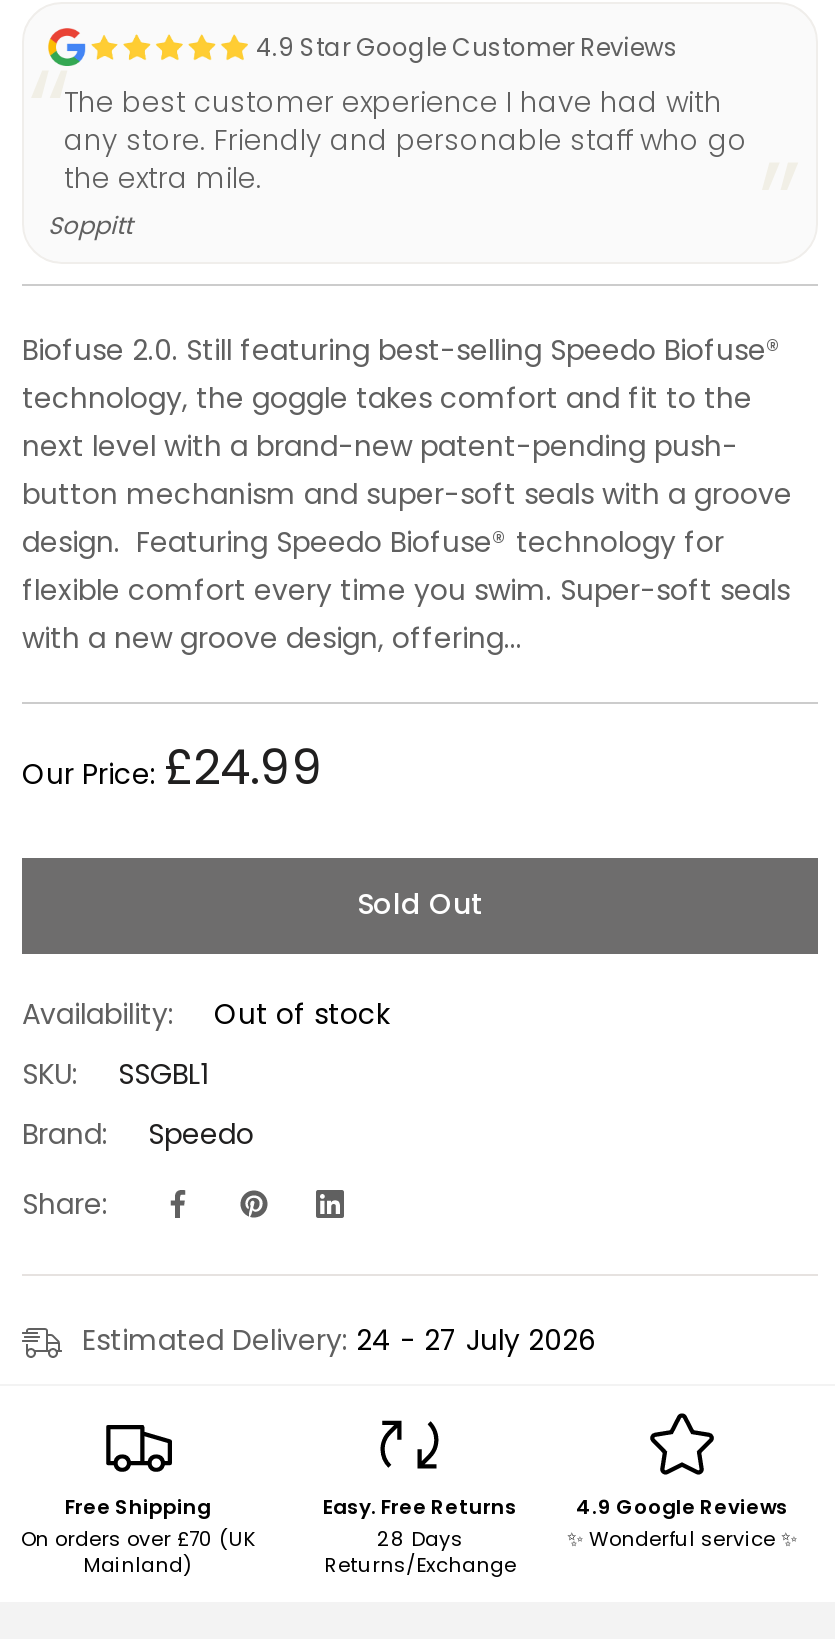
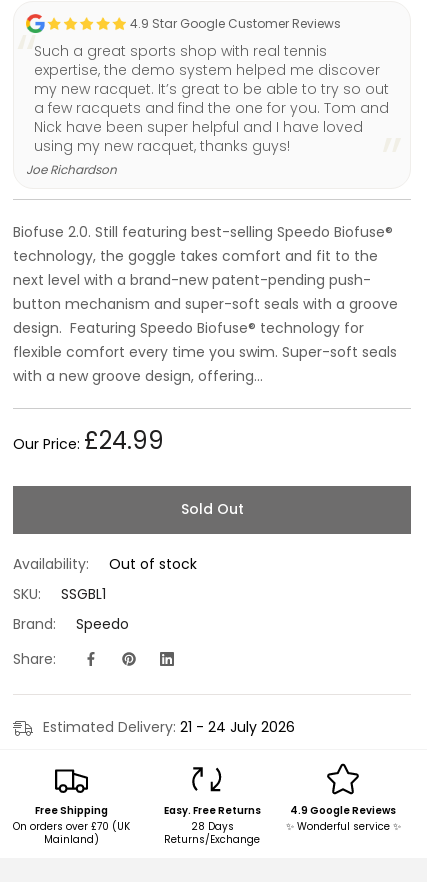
[48,81,748,241] The best customer experience I have had with | any store. Friendly and personable staff who go | the extra mile. | Soppitt -> [26,40,389,177] Such a great sports shop with real tennis | expertise, the demo system helped me discover | my new racquet. It’s great to be able to try so out | a few racquets and find the one for you. Tom and | Nick have been super helpful and I have loved | using my new racquet, thanks guys! | Joe Richardson
[82,1319,596,1359] Estimated Delivery: 24 - 27 July 2026 -> [43,716,295,736] Estimated Delivery: 21 - 24 July 2026

